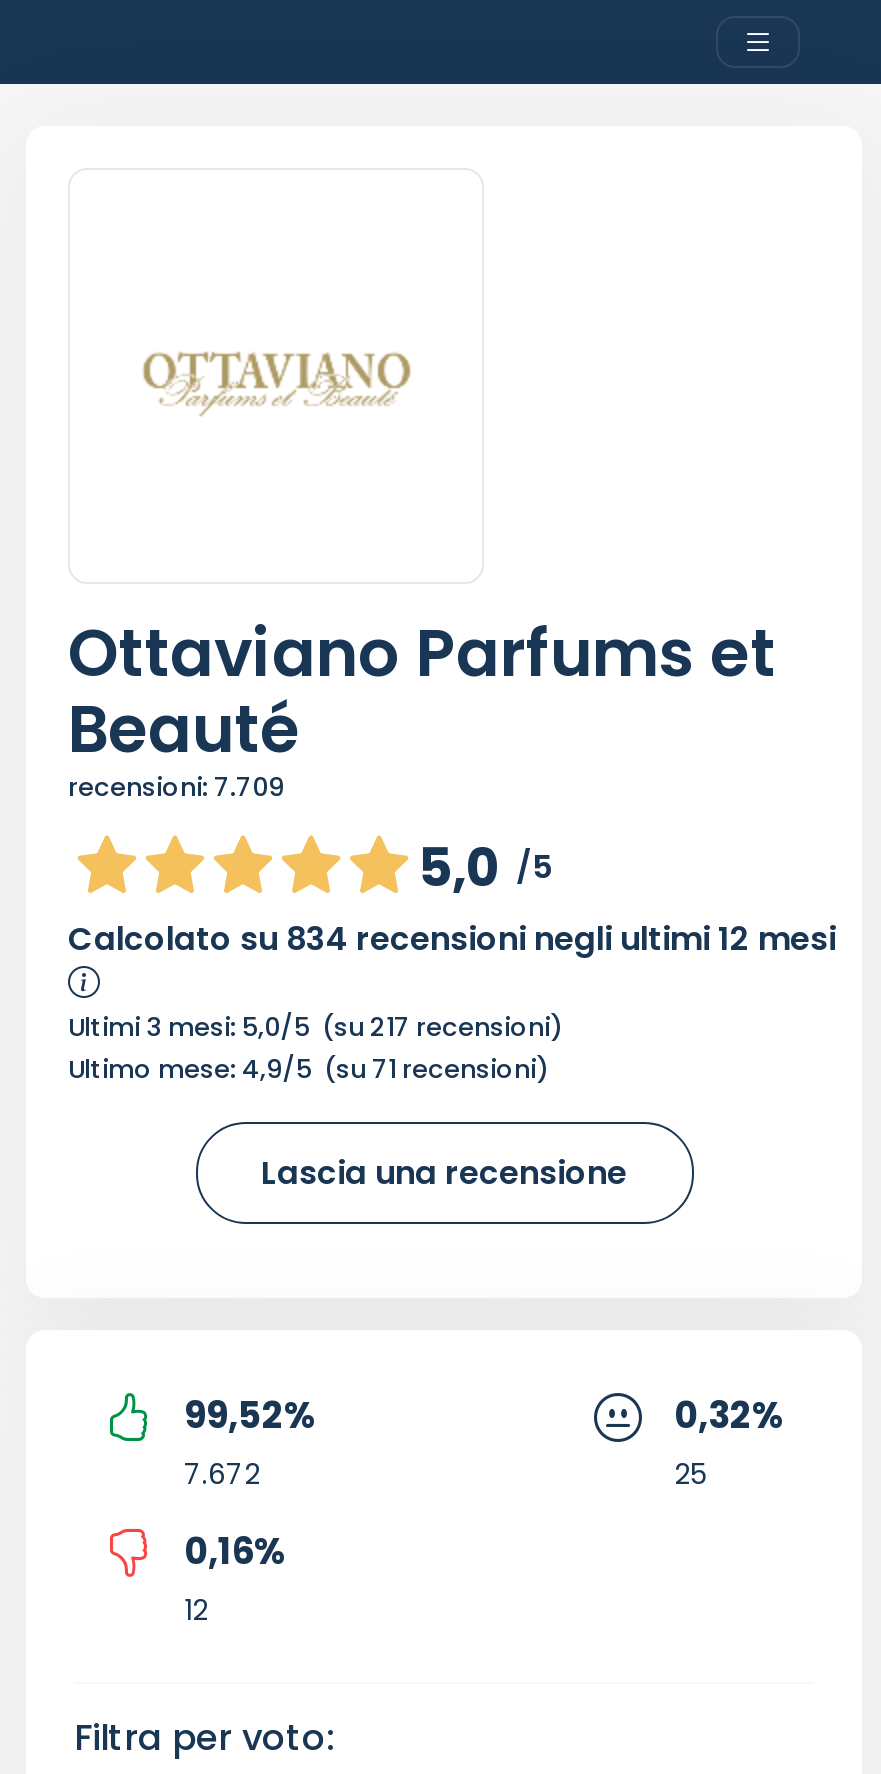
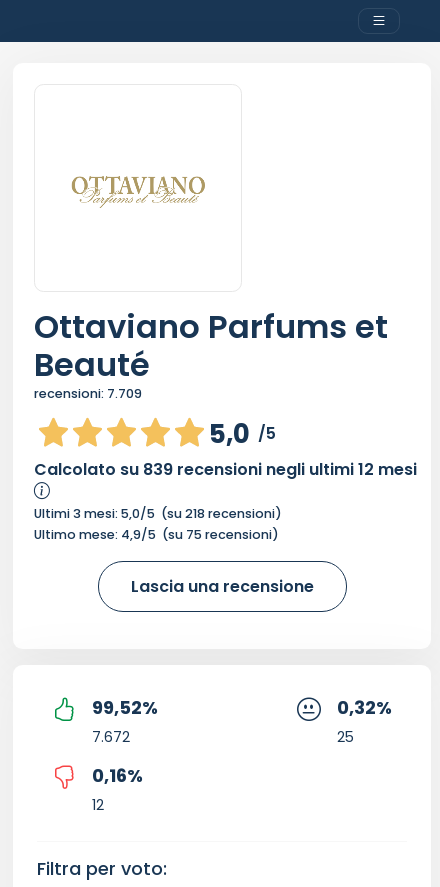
[68,916,836,962] Calcolato su 834 recensioni negli ultimi 12 mesi -> [34,458,417,481] Calcolato su 839 recensioni negli ultimi 12 mesi
[68,1010,564,1044] Ultimi 3 mesi: 5,0/5 (su 217 recensioni) -> [34,505,282,522] Ultimi 3 mesi: 5,0/5 (su 218 recensioni)
[68,1052,550,1086] Ultimo mese: 4,9/5 (su 71 recensioni) -> [34,526,279,543] Ultimo mese: 4,9/5 (su 75 recensioni)

